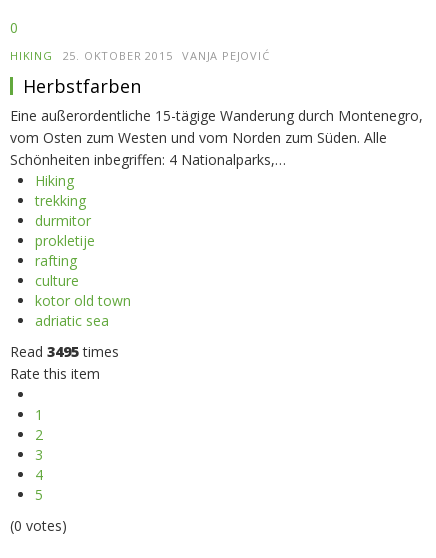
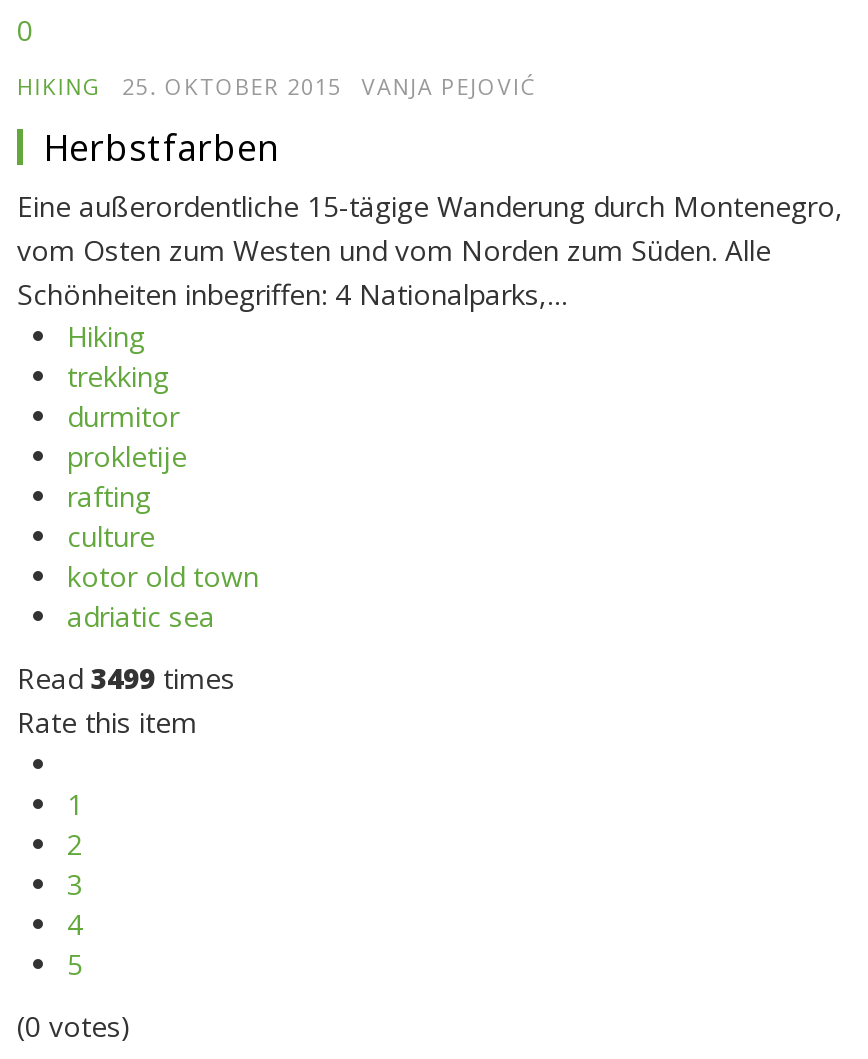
[10,342,119,361] Read 3495 times -> [17,659,235,697] Read 3499 times

